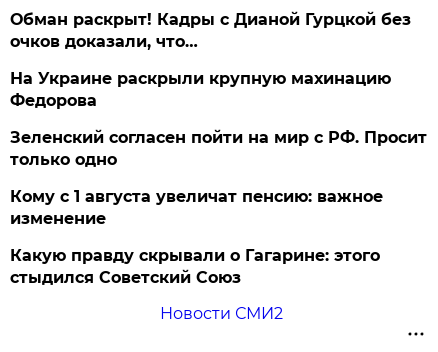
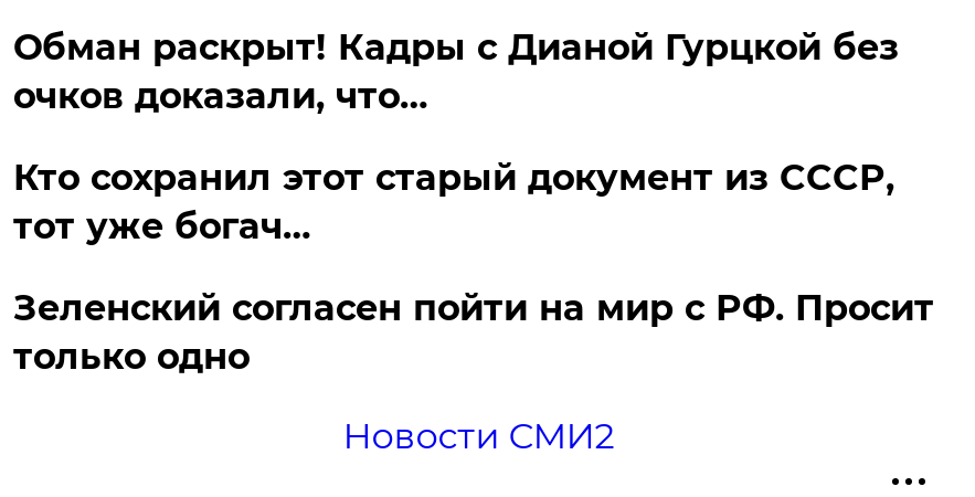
[10,69,391,110] На Украине раскрыли крупную махинацию | Федорова -> [13,157,894,247] Кто сохранил этот старый документ из СССР, | тот уже богач…
[10,187,383,287] Кому с 1 августа увеличат пенсию: важное | изменение | Какую правду скрывали о Гагарине: этого | стыдился Советский Союз -> none

